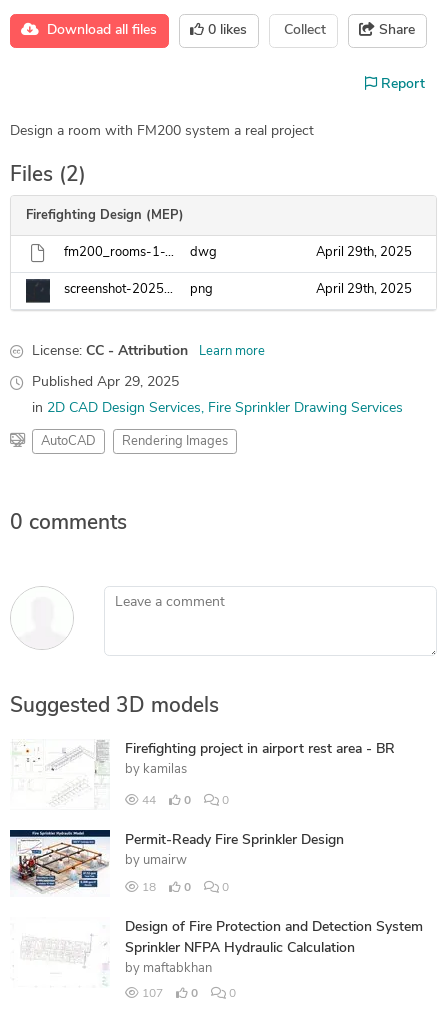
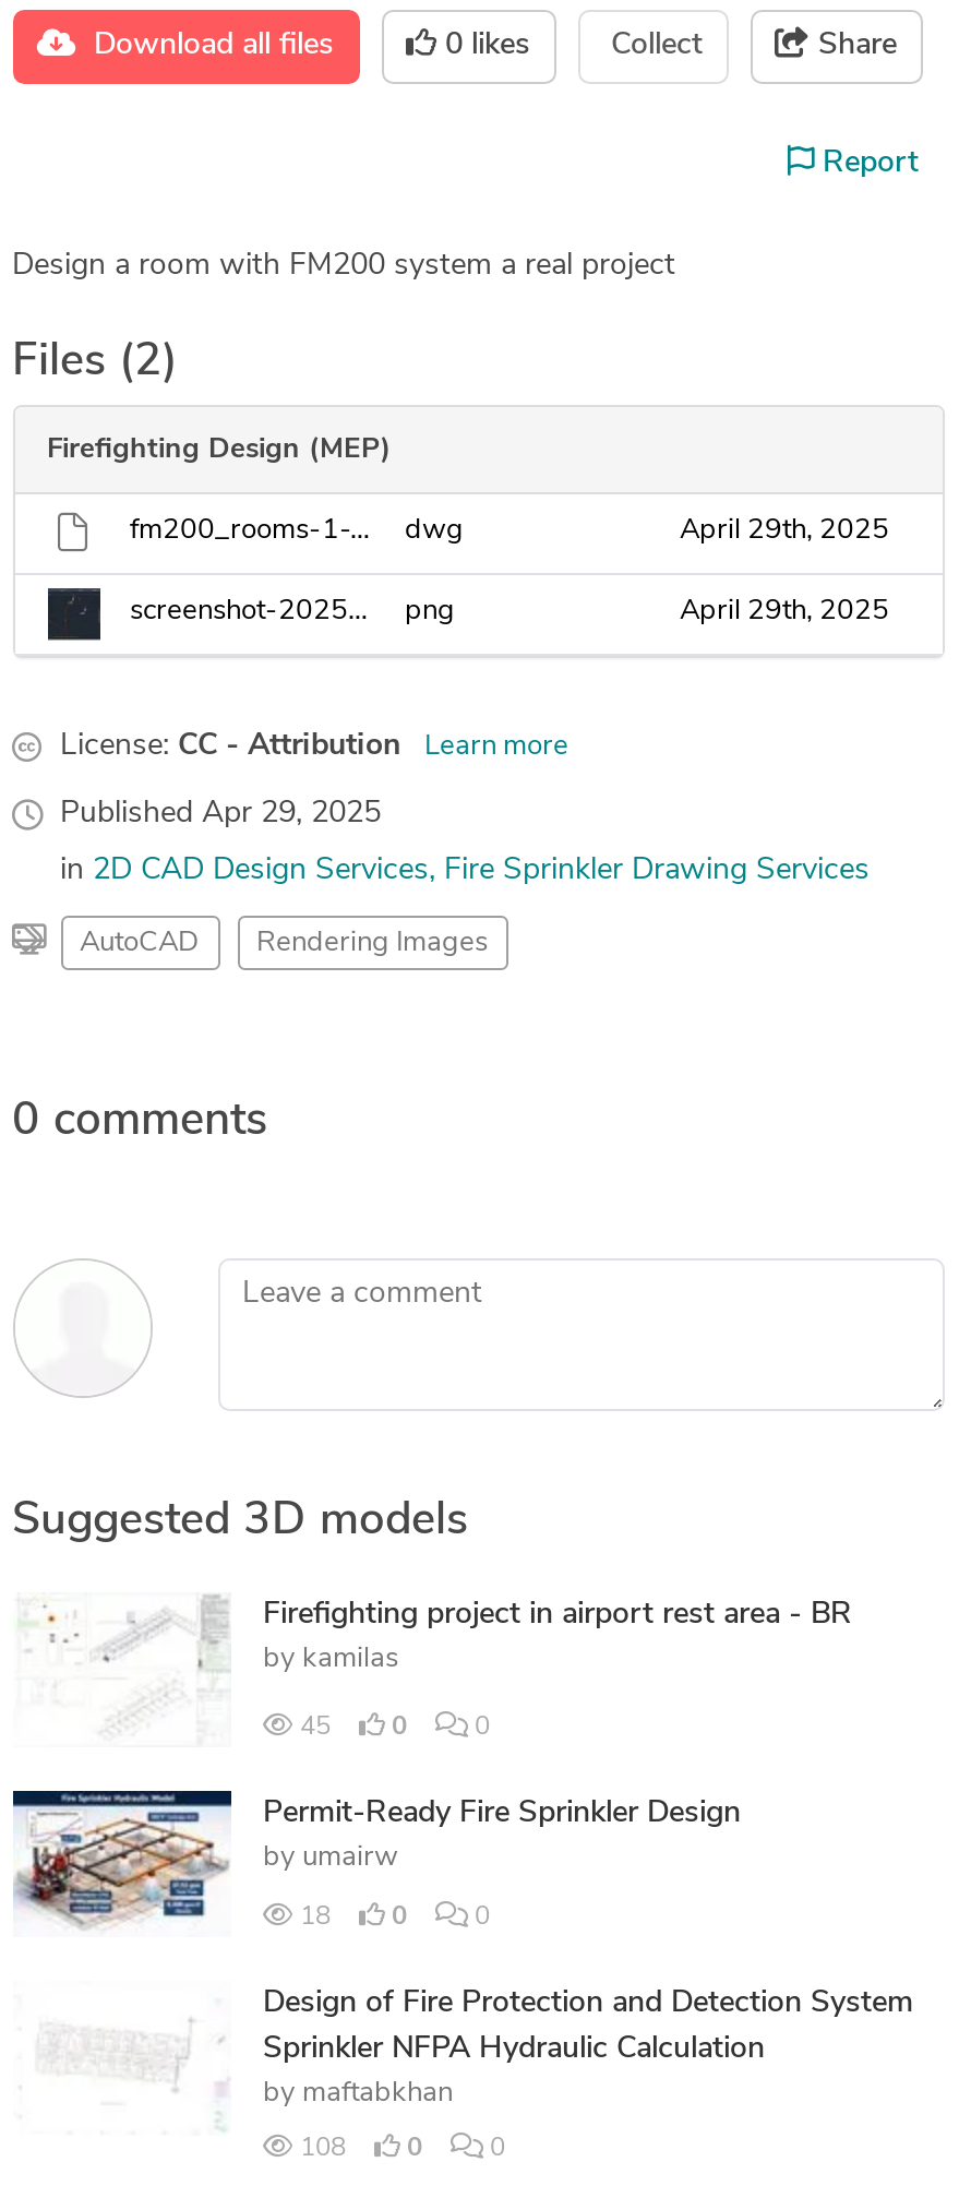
[138,795,158,807] 44 -> [293,1715,337,1741] 45
[138,988,165,1000] 107 -> [293,2136,352,2162] 108

